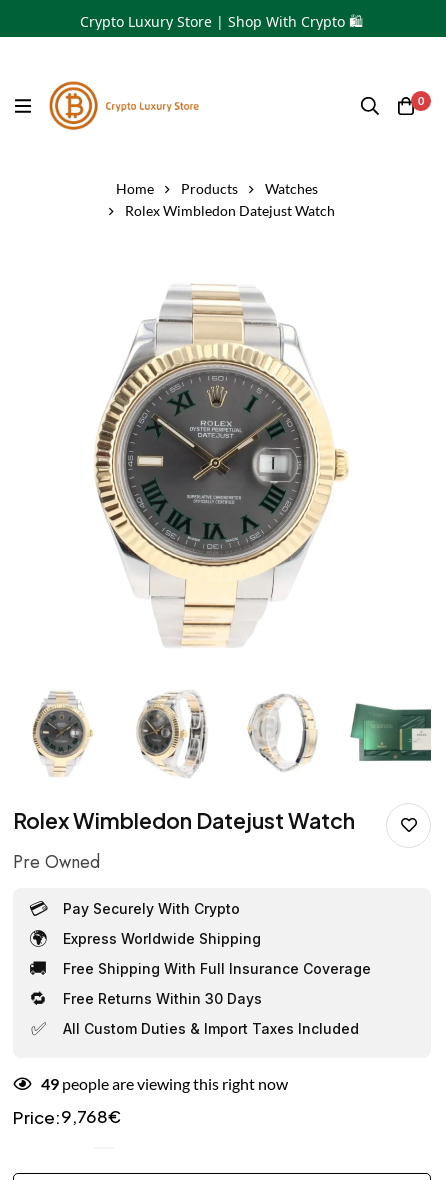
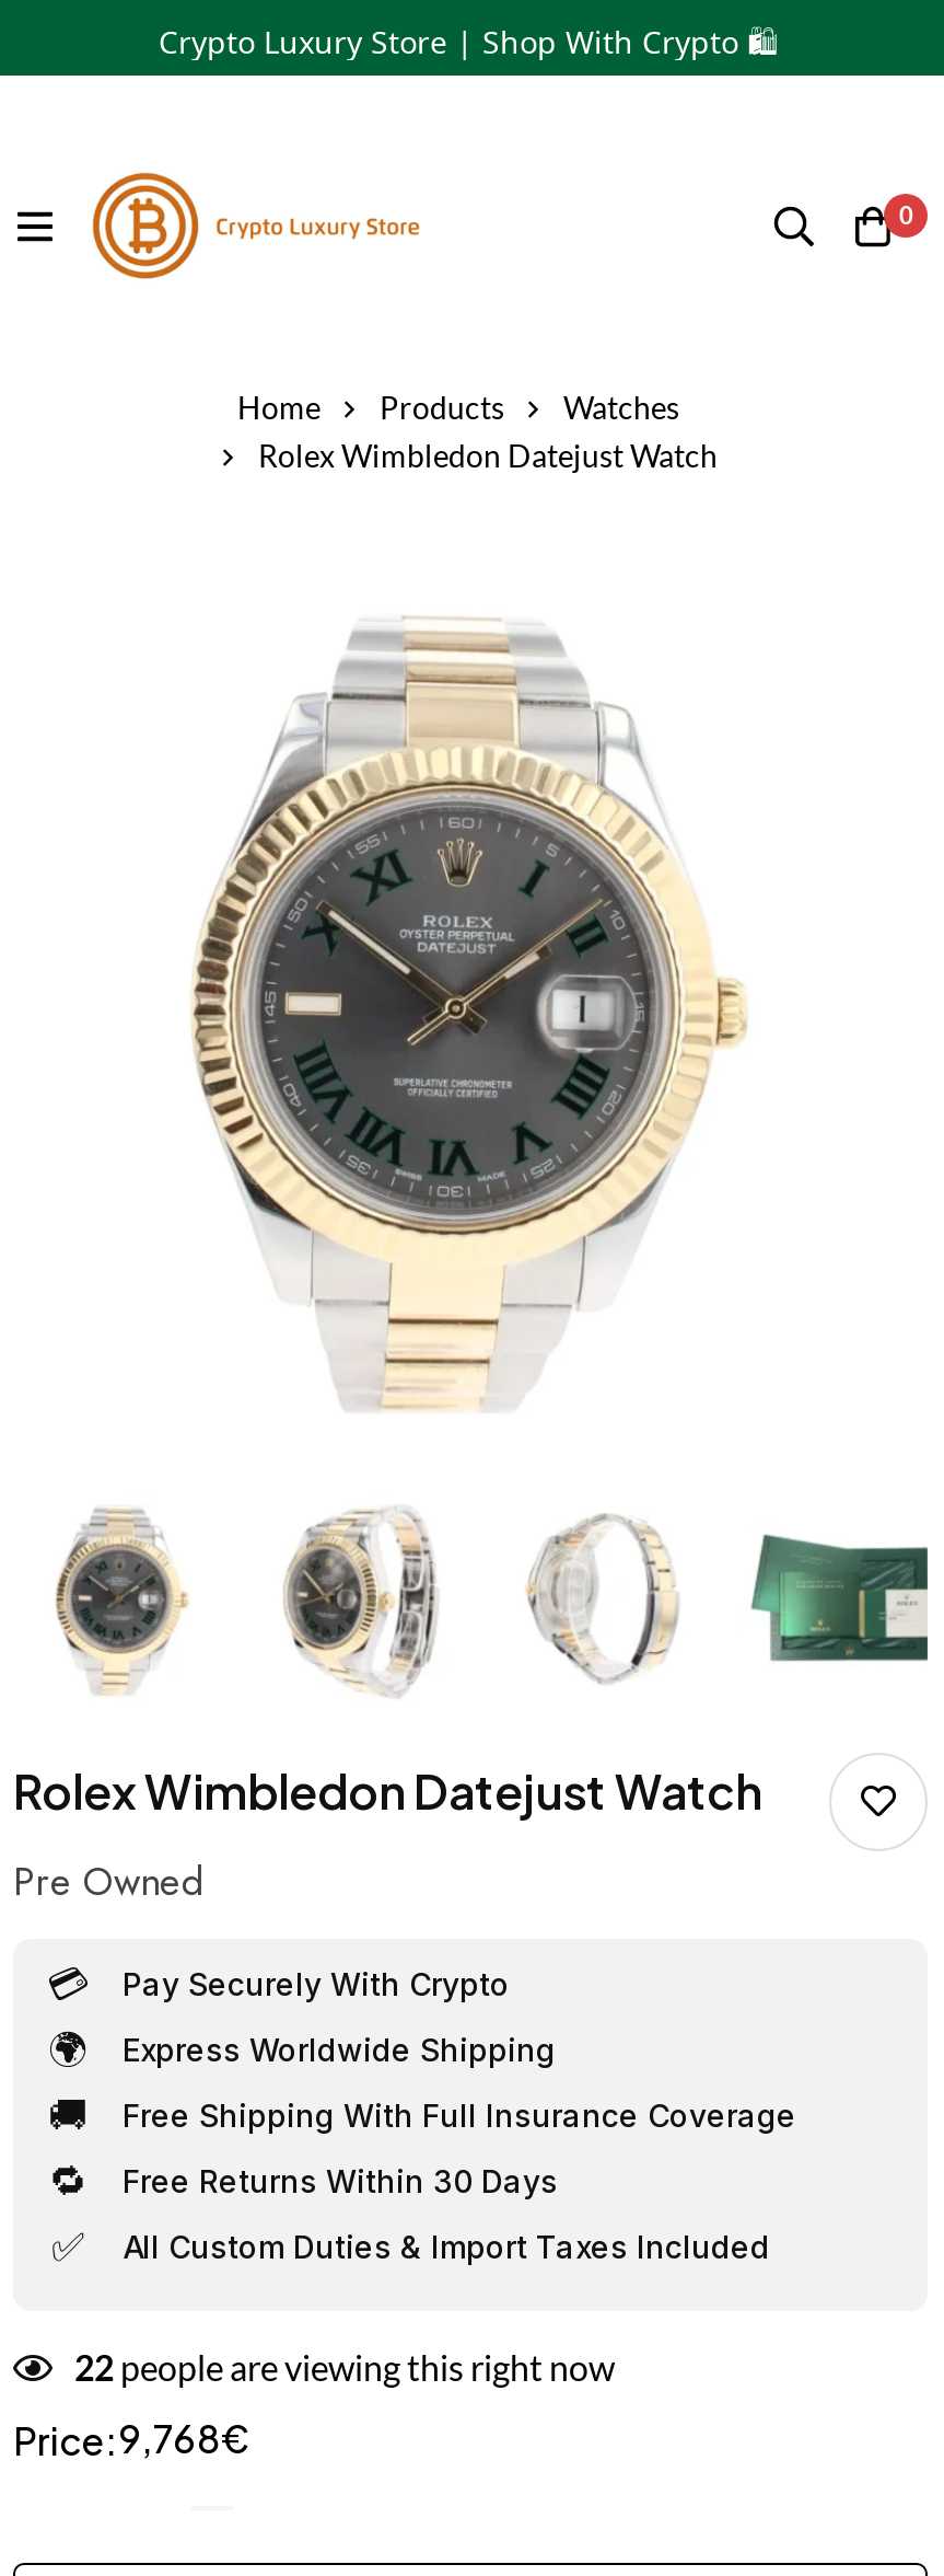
[41,1074,288,1093] 49 people are viewing this right now -> [74,2347,615,2388] 22 people are viewing this right now

